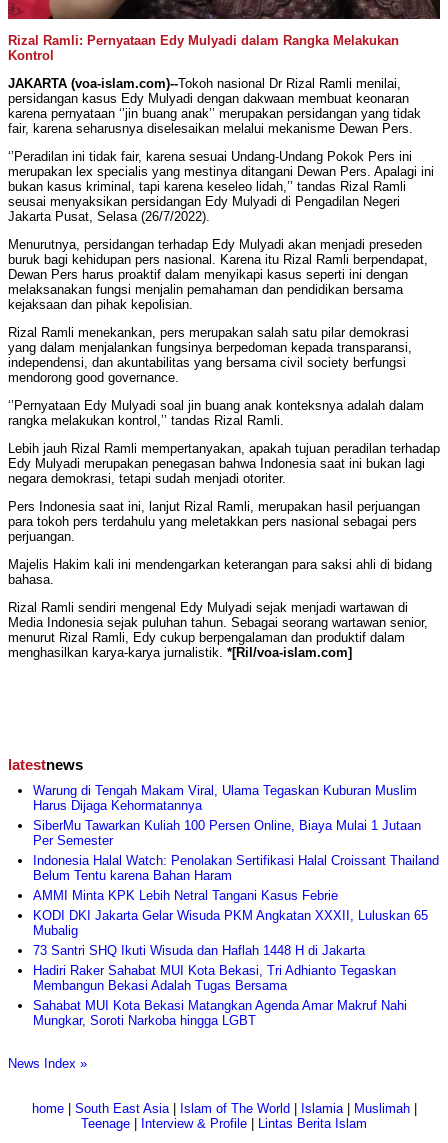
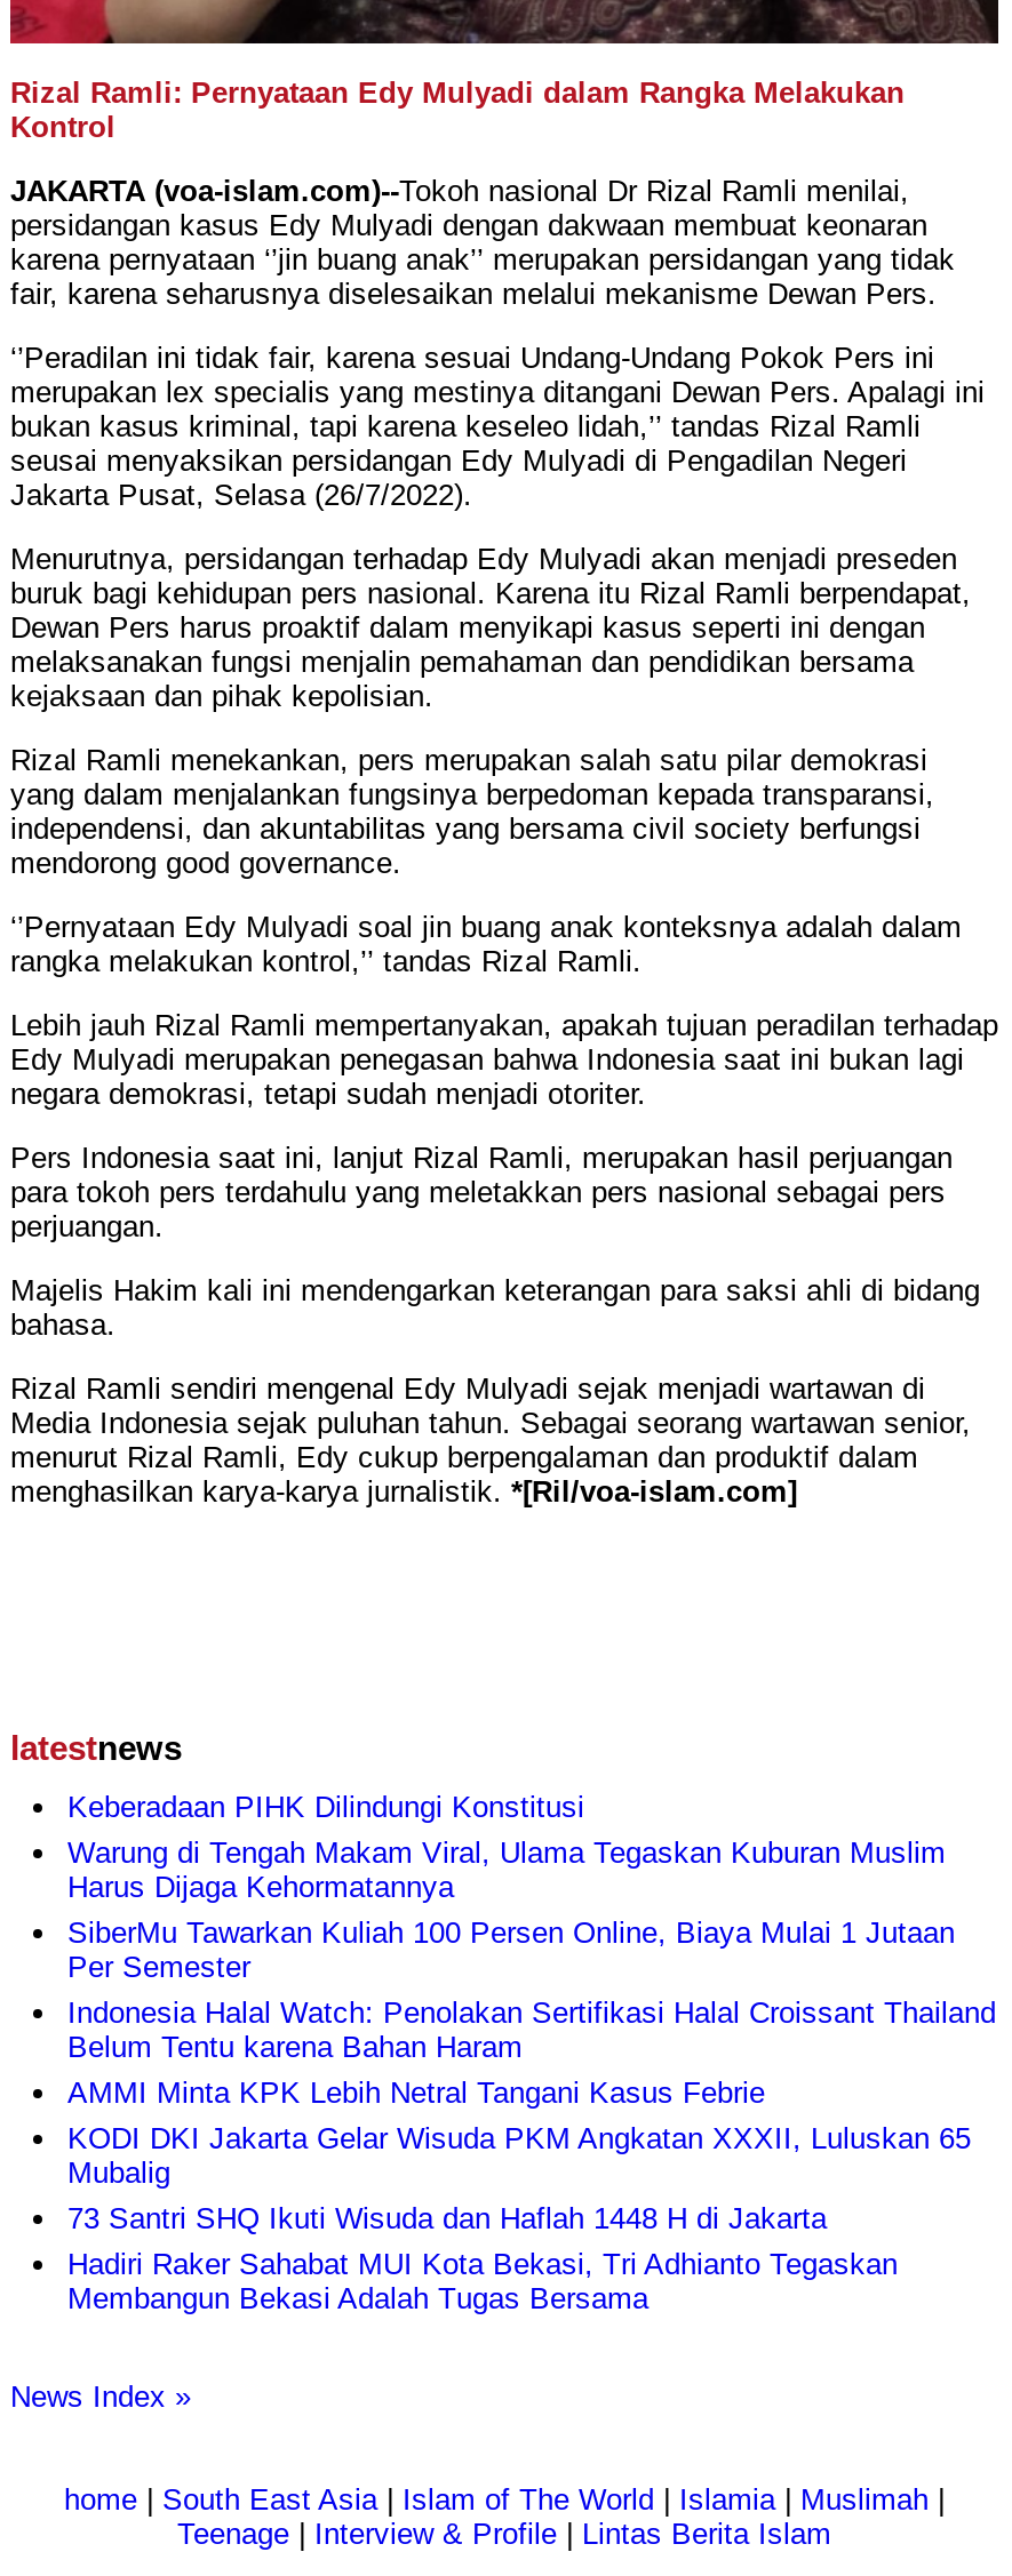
none -> [67,1790,584,1824] Keberadaan PIHK Dilindungi Konstitusi
moved [33,783,439,993] -> [67,1836,996,2316]: Warung di Tengah Makam Viral, Ulama Tegaskan Kuburan Muslim | Harus Dijaga Kehormatannya | SiberMu Tawarkan Kuliah 100 Persen Online, Biaya Mulai 1 Jutaan | ... | Hadiri Raker Sahabat MUI Kota Bekasi, Tri Adhianto Tegaskan | Membangun Bekasi Adalah Tugas Bersama
[33,998,407,1028] Sahabat MUI Kota Bekasi Matangkan Agenda Amar Makruf Nahi | Mungkar, Soroti Narkoba hingga LGBT -> none

